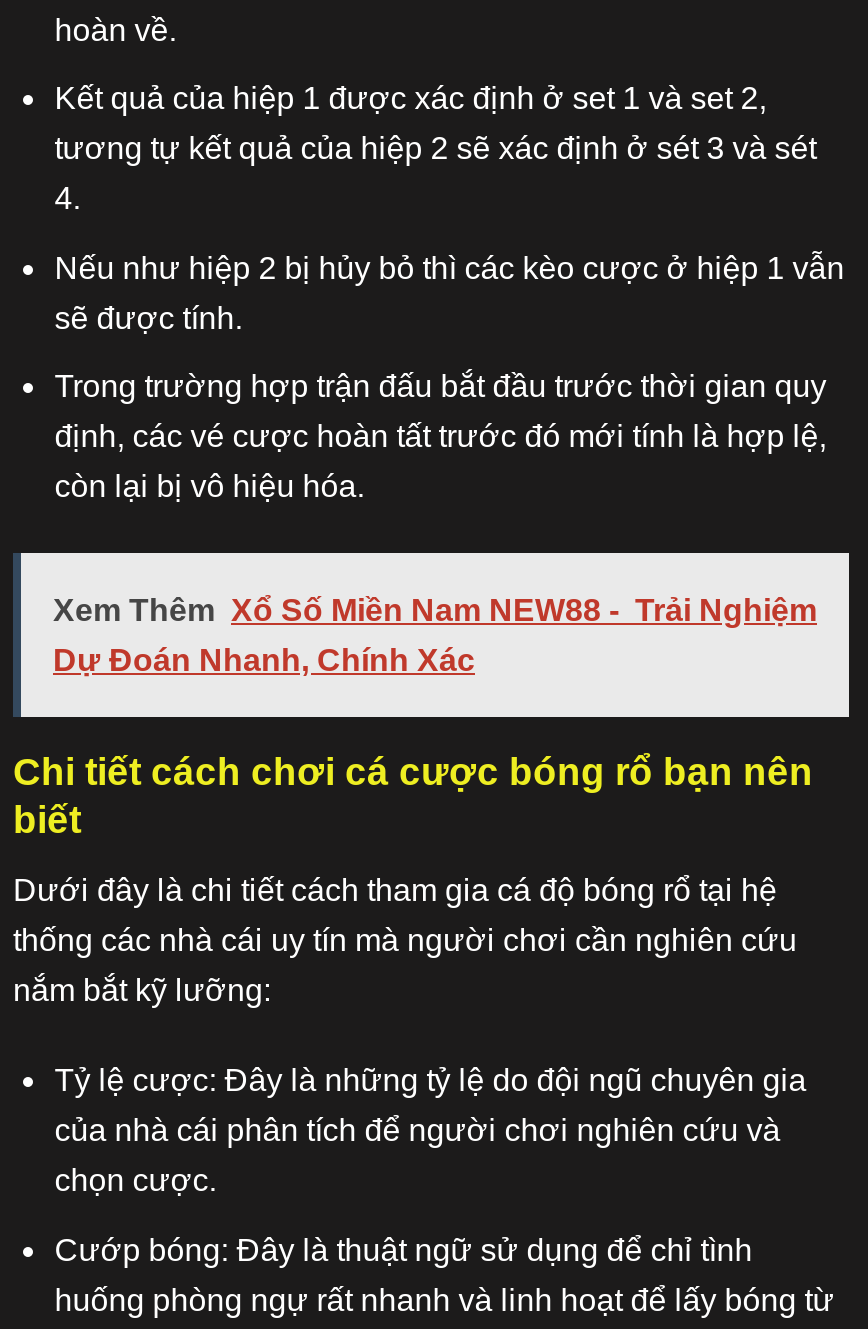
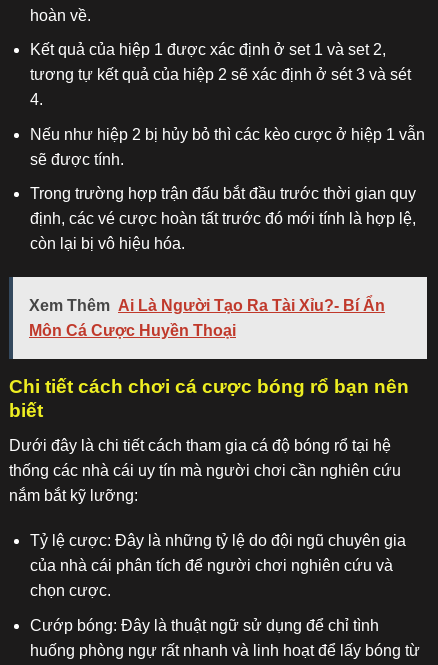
[53,593,817,627] Xem Thêm Xổ Số Miền Nam NEW88 - Trải Nghiệm -> [29,297,385,314] Xem Thêm Ai Là Người Tạo Ra Tài Xỉu?- Bí Ẩn
[53,643,475,677] Dự Đoán Nhanh, Chính Xác -> [29,322,236,339] Môn Cá Cược Huyền Thoại

